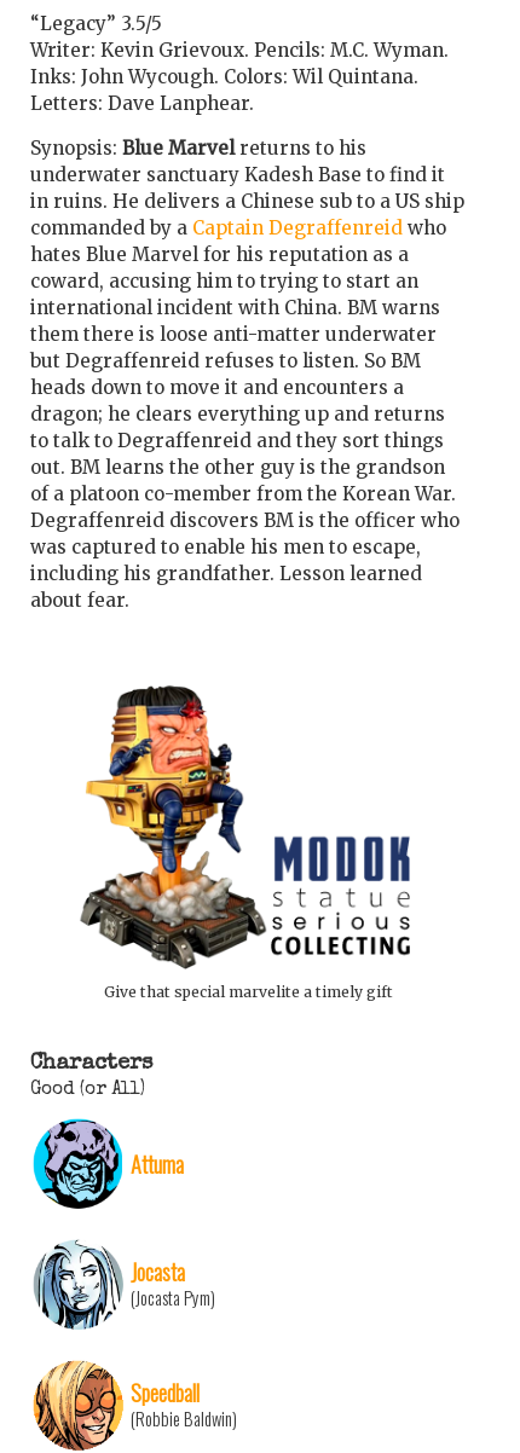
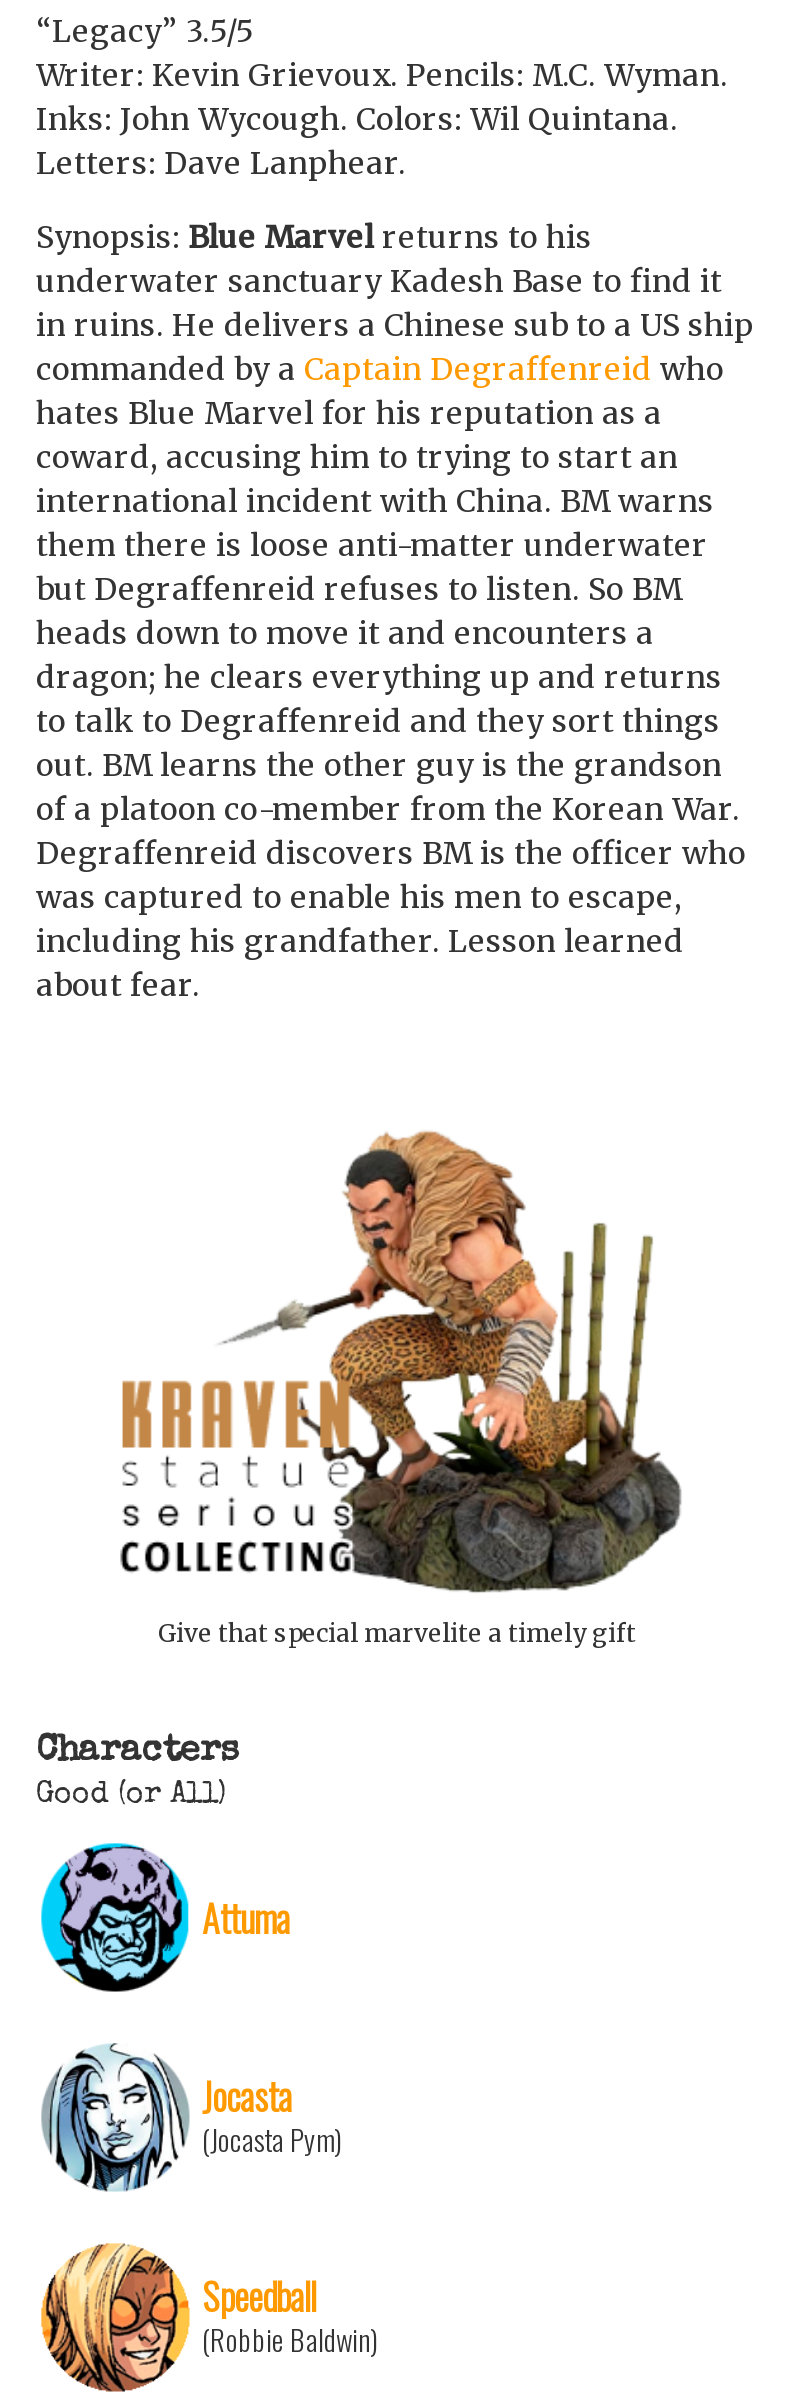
[80,684,420,969] [image] -> [118,1126,682,1594] [image]

